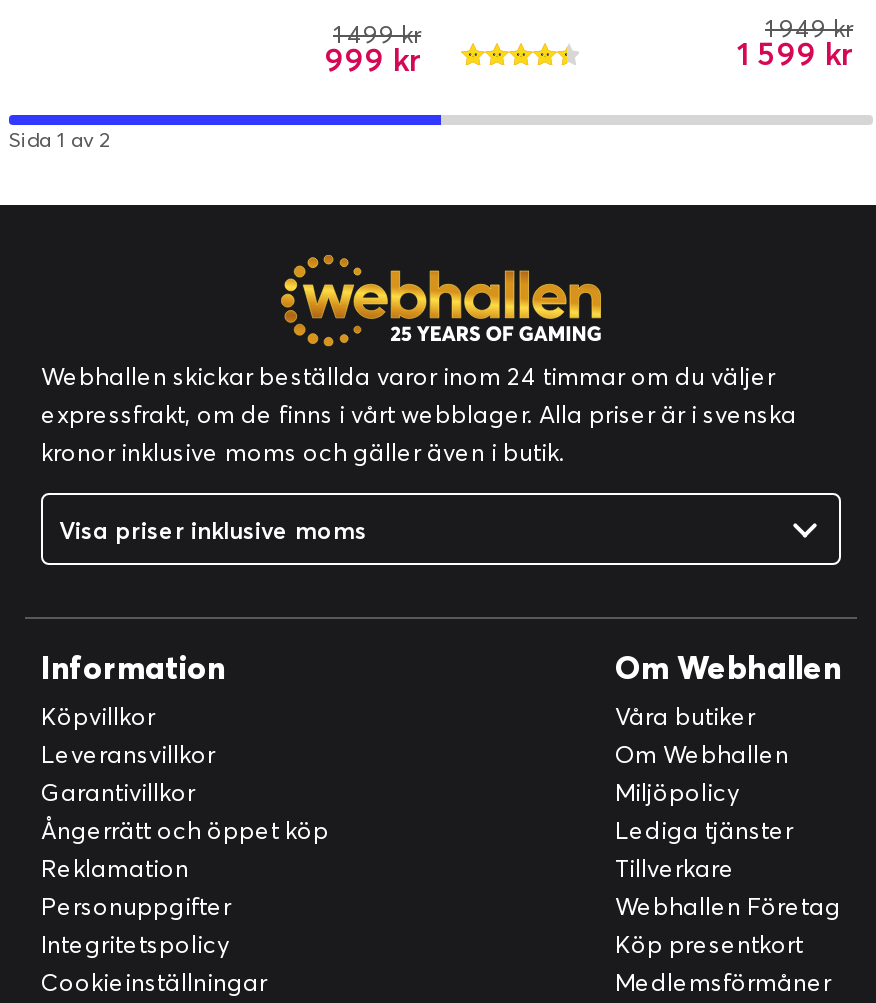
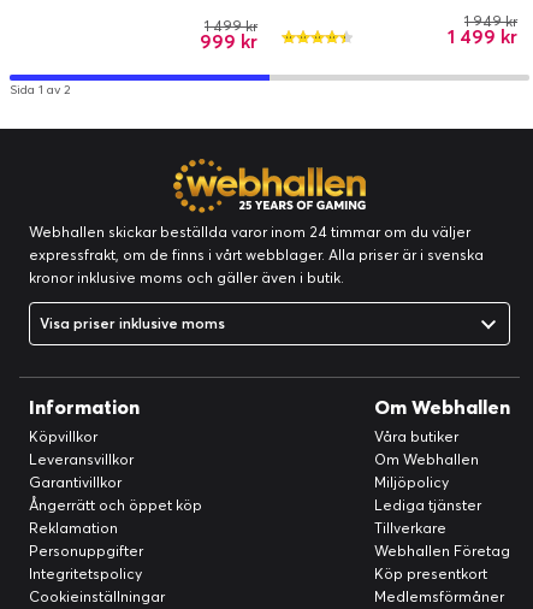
[737,32,853,72] 1 599 kr -> [448,24,517,48] 1 499 kr

